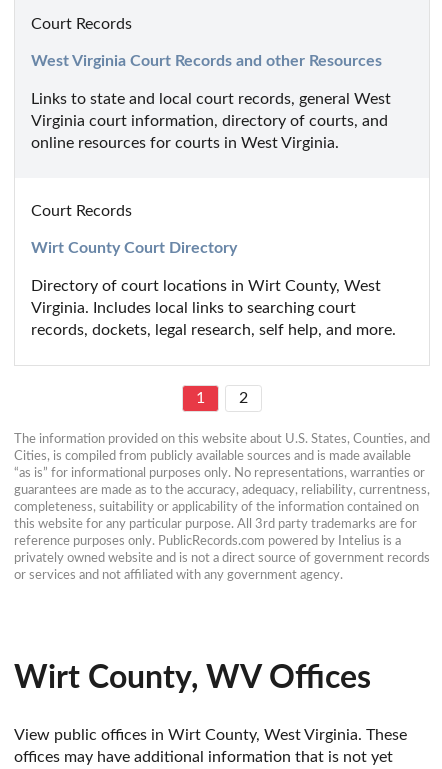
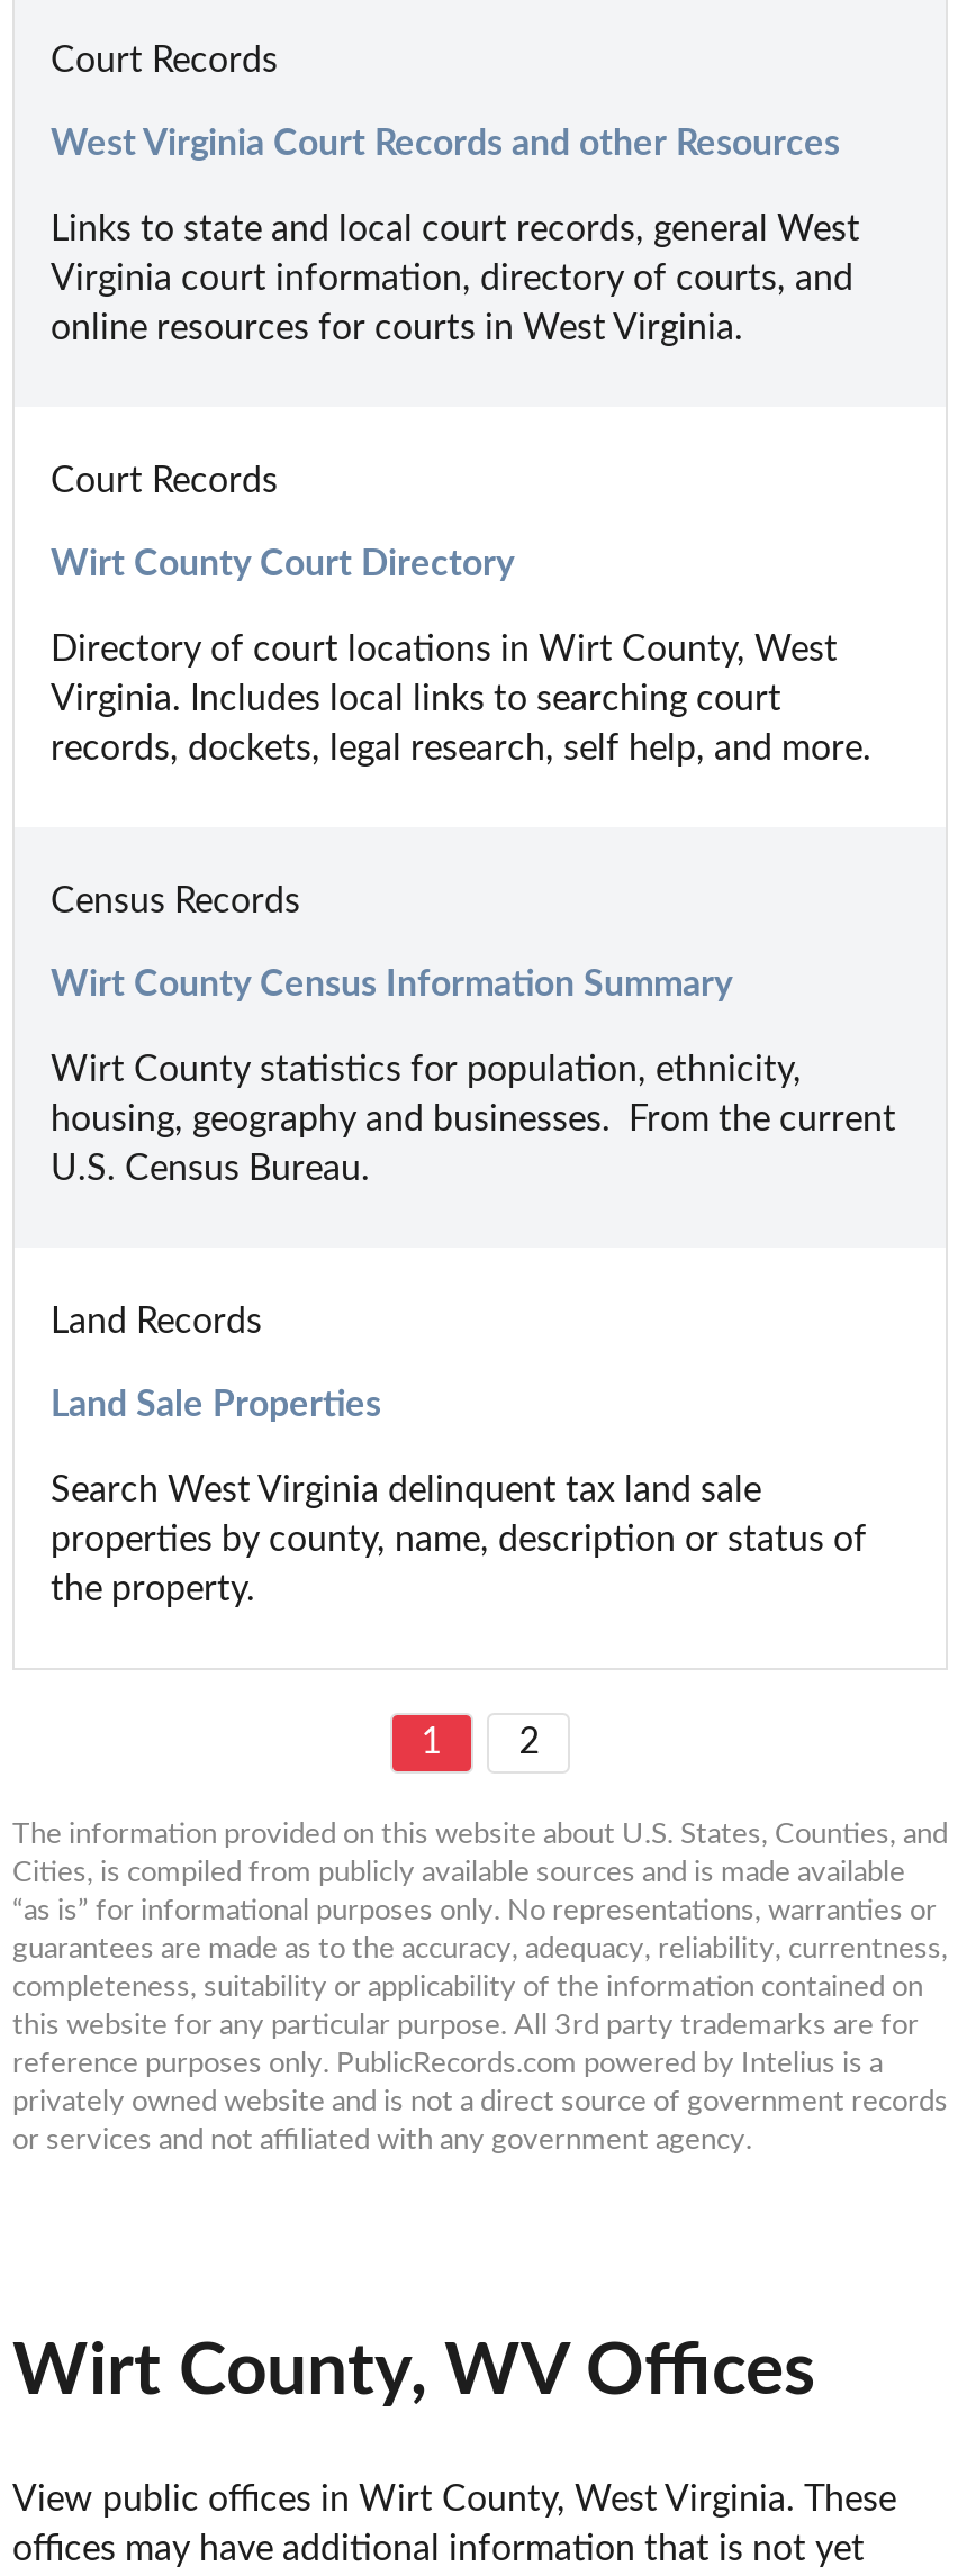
none -> [51,883,896,1186] Census Records | Wirt County Census Information Summary | Wirt County statistics for population, ethnicity, | housing, geography and businesses. From the current | U.S. Census Bureau.
none -> [51,1303,867,1607] Land Records | Land Sale Properties | Search West Virginia delinquent tax land sale | properties by county, name, description or status of | the property.

